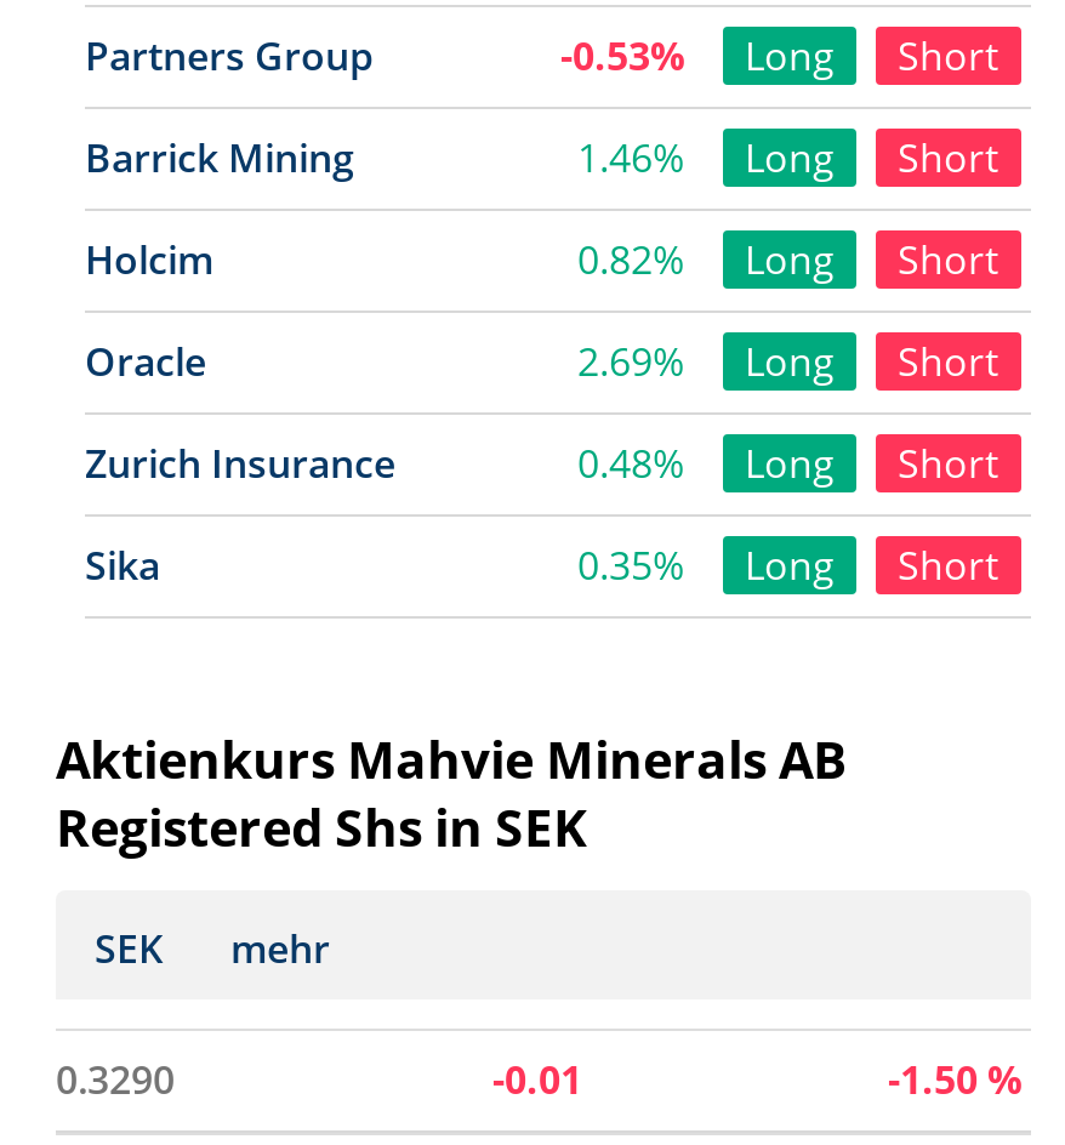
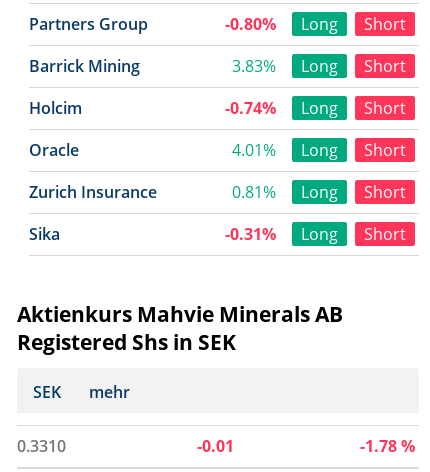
[560,29,999,82] -0.53% Long Short -> [225,13,406,35] -0.80% Long Short
[577,131,999,184] 1.46% Long Short -> [232,55,406,77] 3.83% Long Short
[577,233,999,286] 0.82% Long Short -> [225,97,406,119] -0.74% Long Short
[577,335,999,388] 2.69% Long Short -> [232,139,406,161] 4.01% Long Short
[577,437,999,490] 0.48% Long Short -> [232,181,406,203] 0.81% Long Short
[577,539,999,592] 0.35% Long Short -> [225,223,406,245] -0.31% Long Short
[56,1053,175,1106] 0.3290 -> [17,435,66,457] 0.3310
[888,1053,1021,1106] -1.50% -> [360,435,415,457] -1.78%

